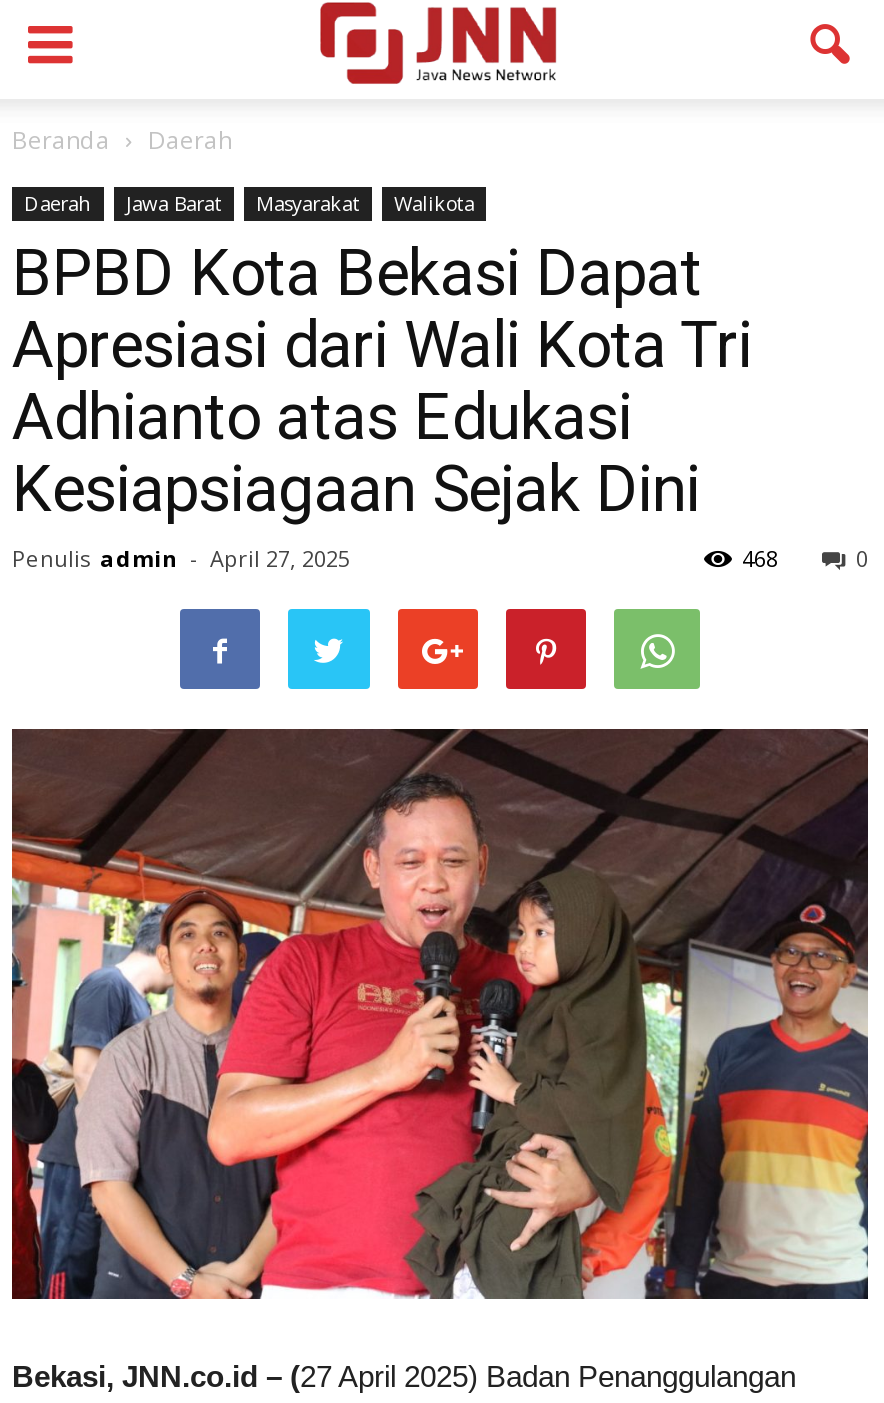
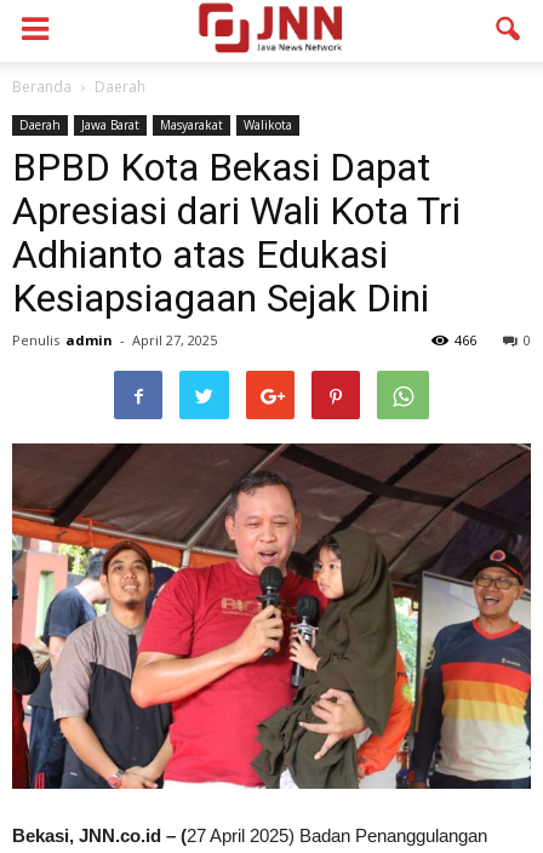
[742,543,778,573] 468 -> [455,331,476,349] 466

